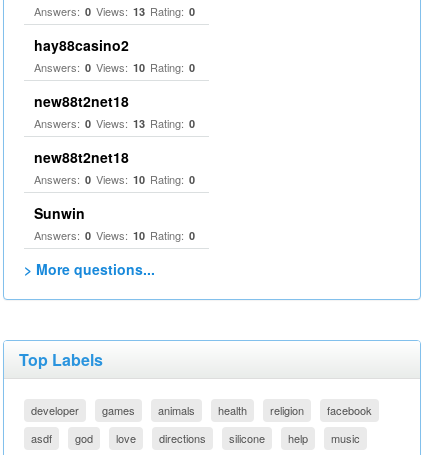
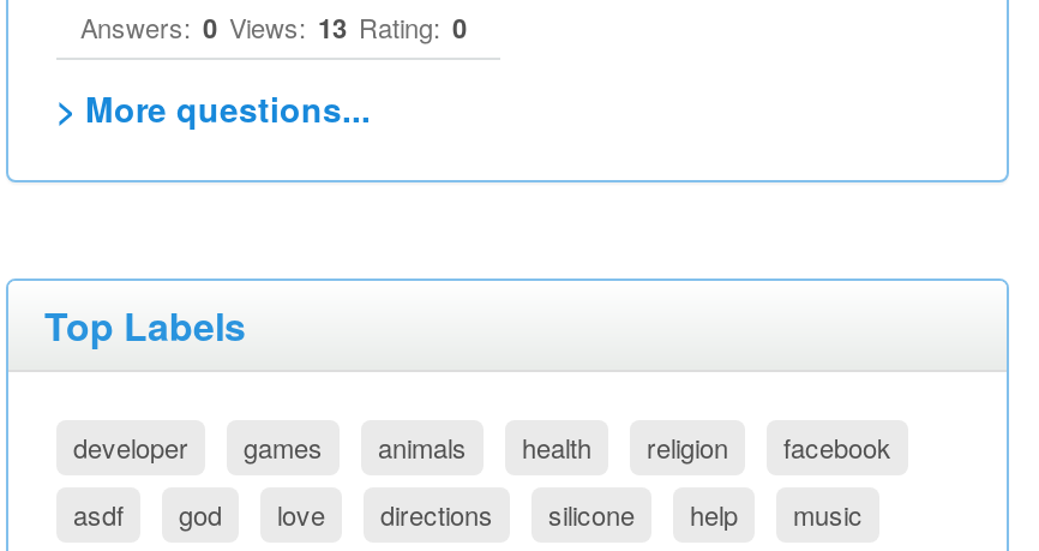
[34,35,195,243] hay88casino2 | Answers: 0 Views: 10 Rating: 0 | new88t2net18 | Answers: 0 Views: 13 Rating: 0 | new88t2net18 | Answers: 0 Views: 10 Rating: 0 | Sunwin | Answers: 0 Views: 10 Rating: 0 -> none

